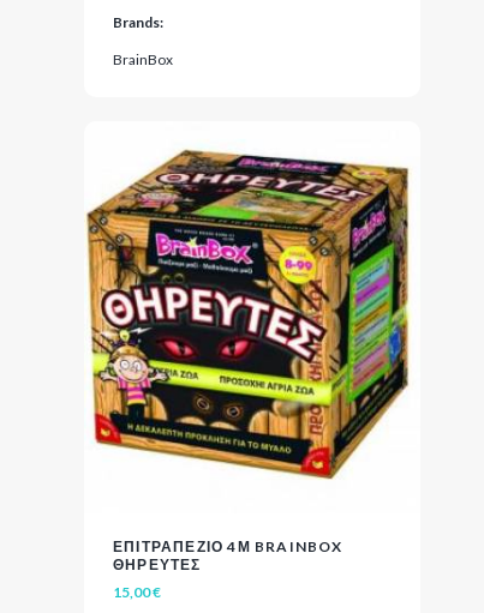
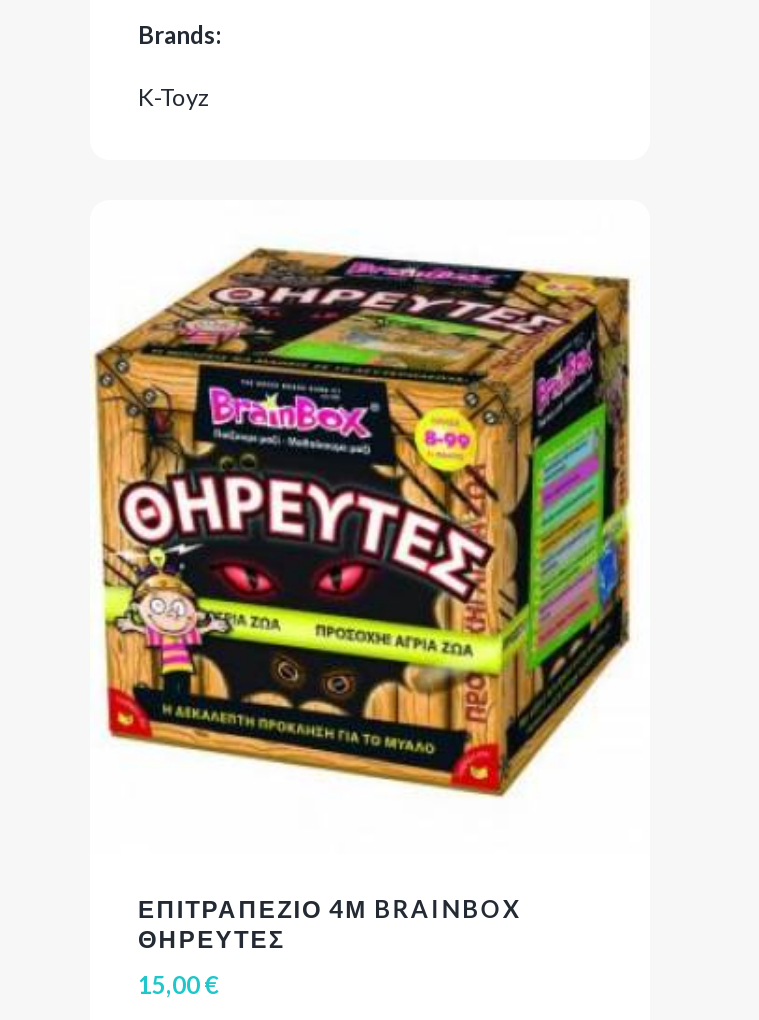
[113,50,173,68] BrainBox -> [138,81,210,111] K-Toyz

